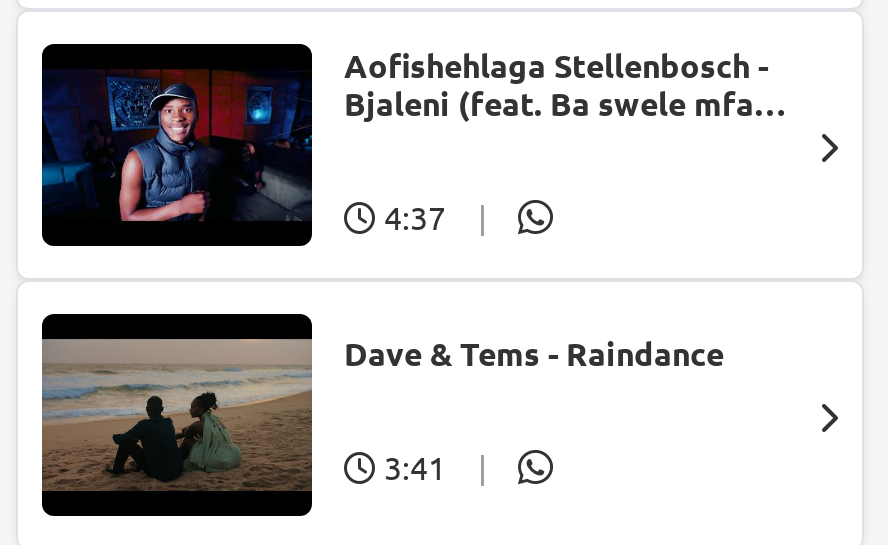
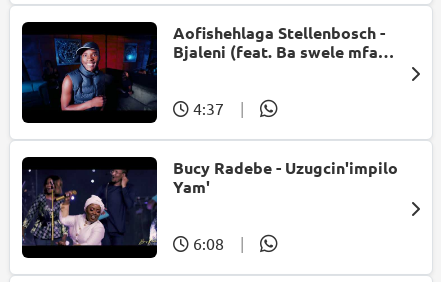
[40,333,724,518] [image] | Dave & Tems - Raindance -> [22,157,398,268] [image] | Bucy Radebe - Uzugcin'impilo | Yam'
[384,447,446,487] 3:41 -> [193,233,224,253] 6:08

